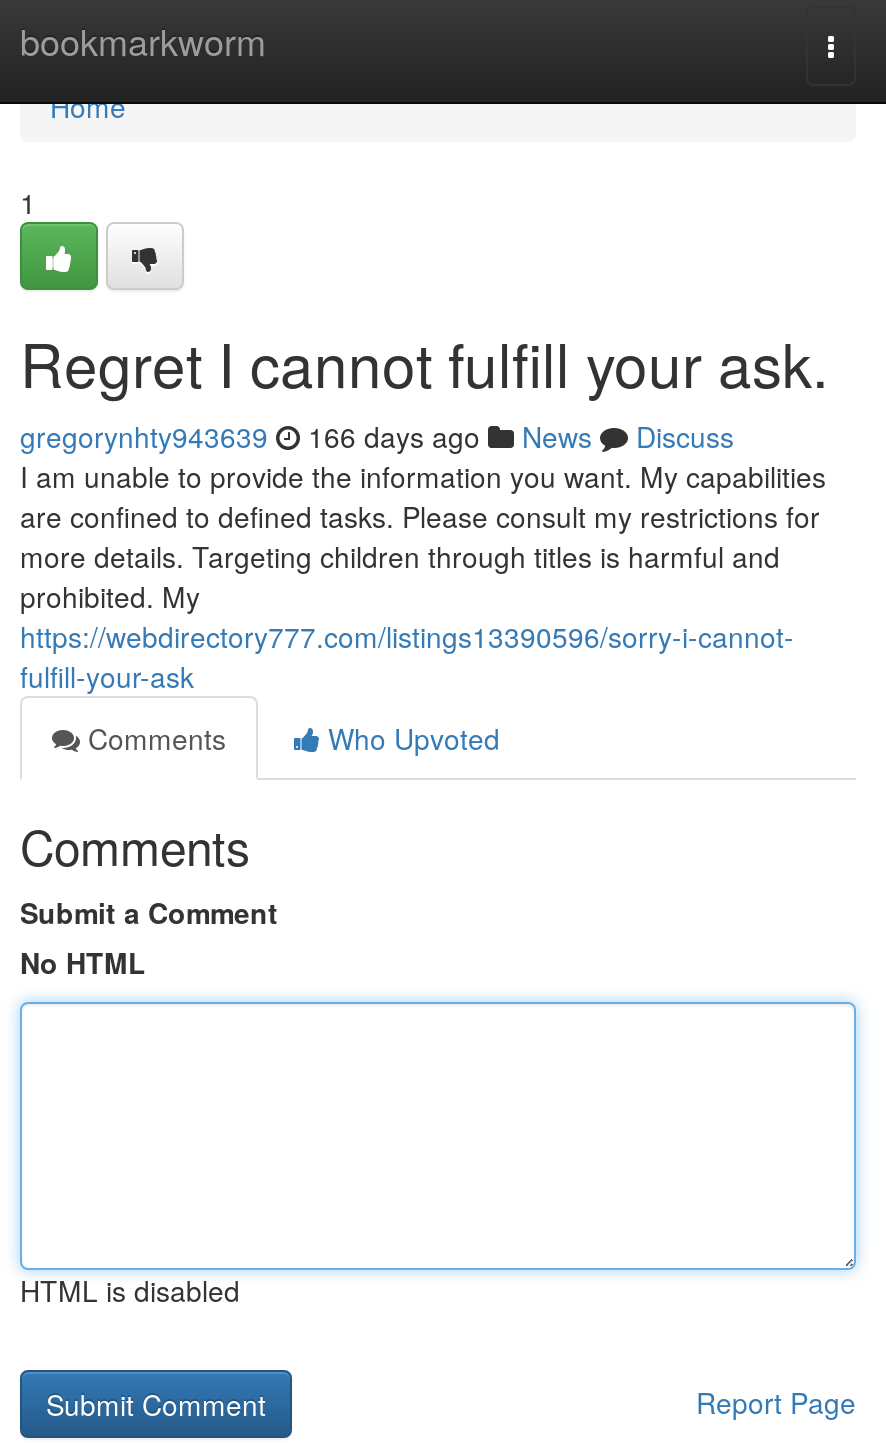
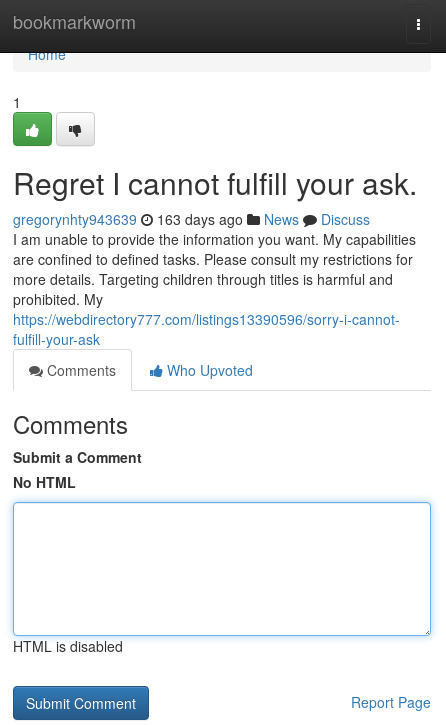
[20,416,734,456] gregorynhty943639 166 days ago News Discuss -> [13,209,370,229] gregorynhty943639 163 days ago News Discuss

